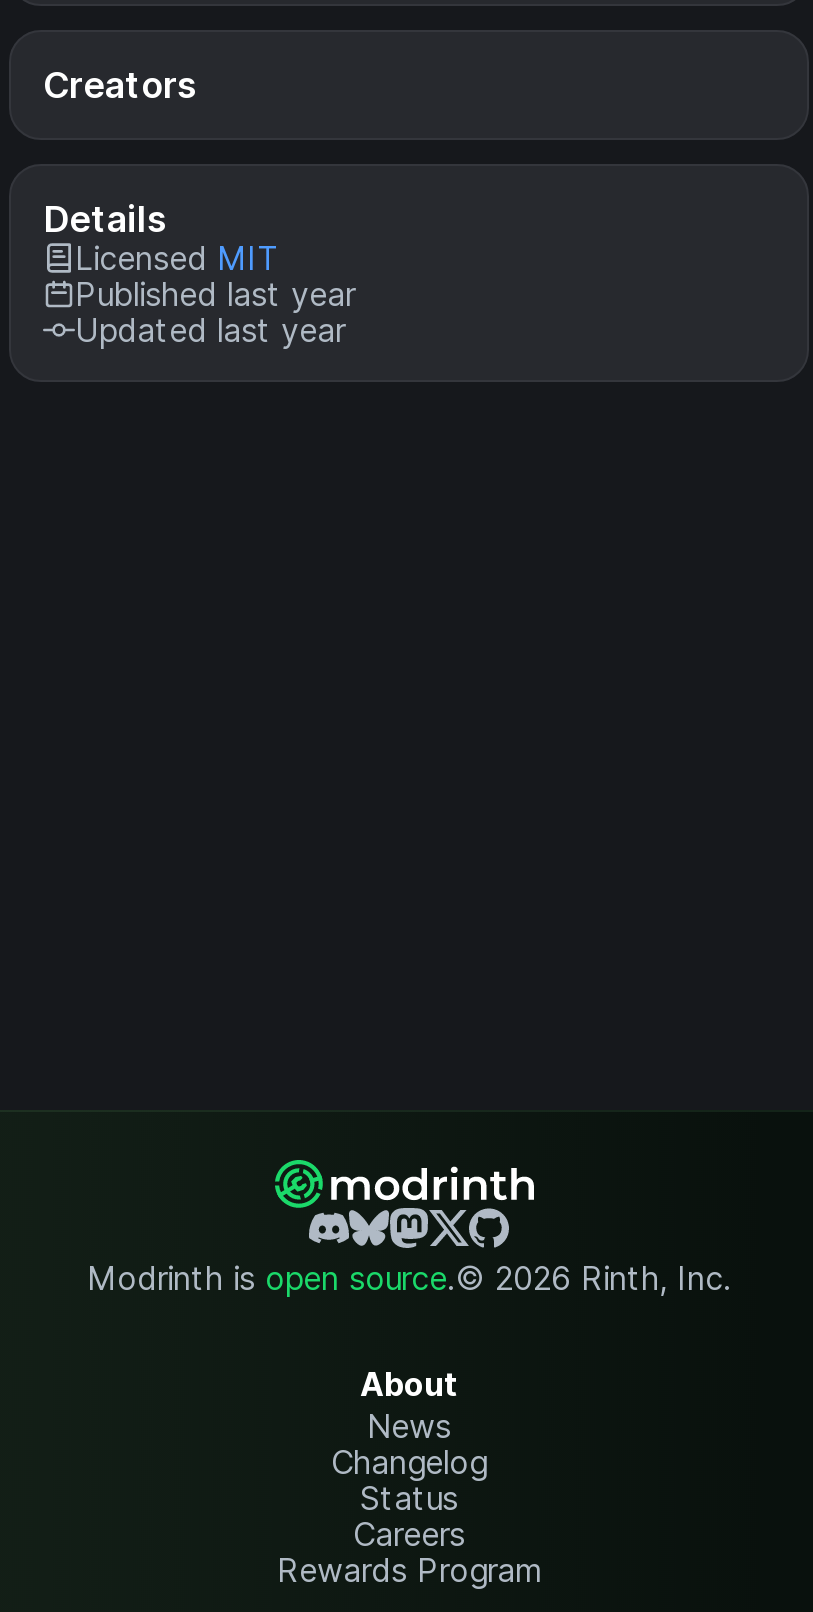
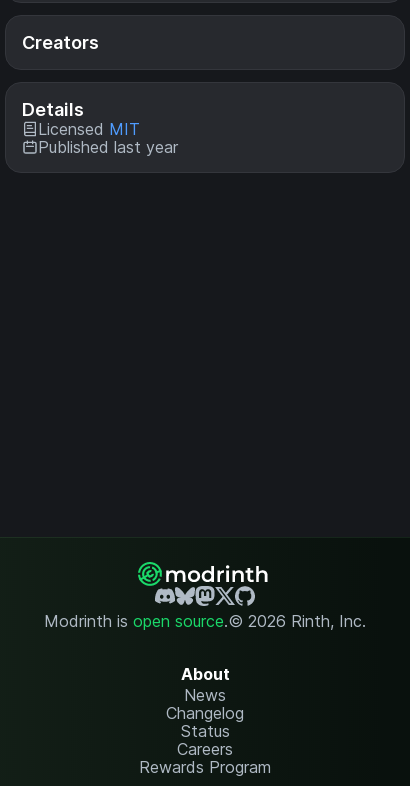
[75,310,345,350] Updated last year -> none

